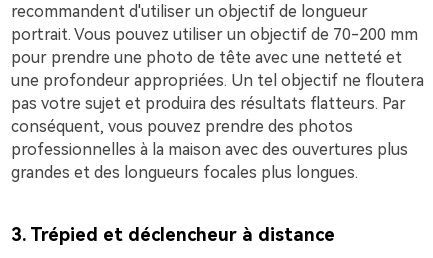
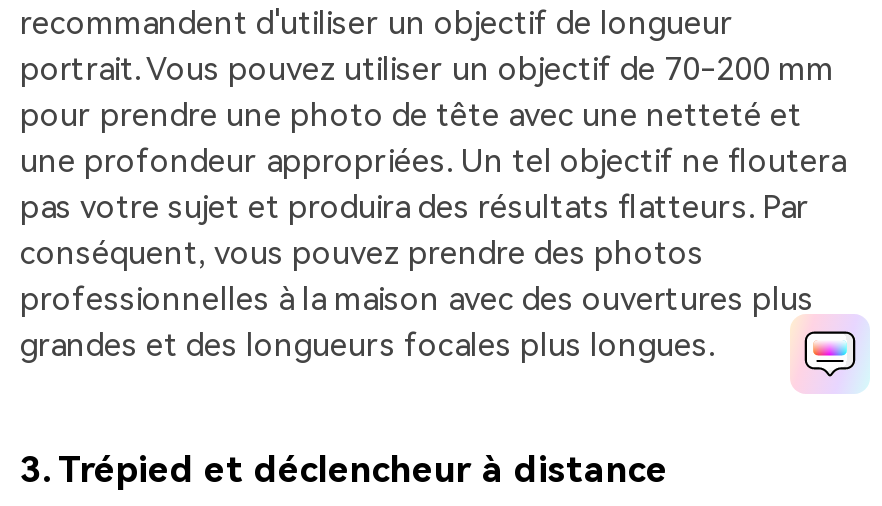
none -> [790,314,870,394] [image]

